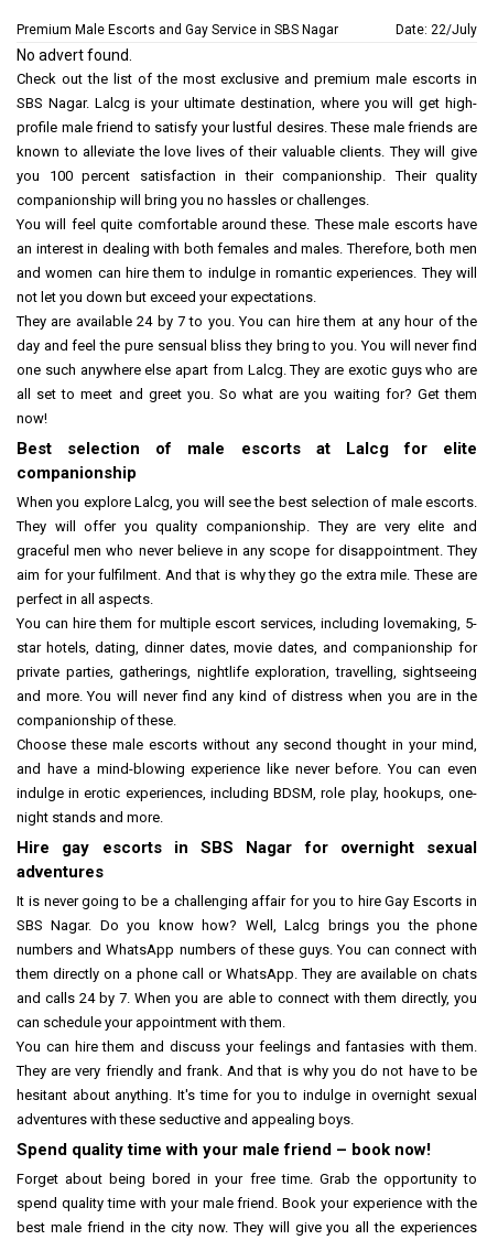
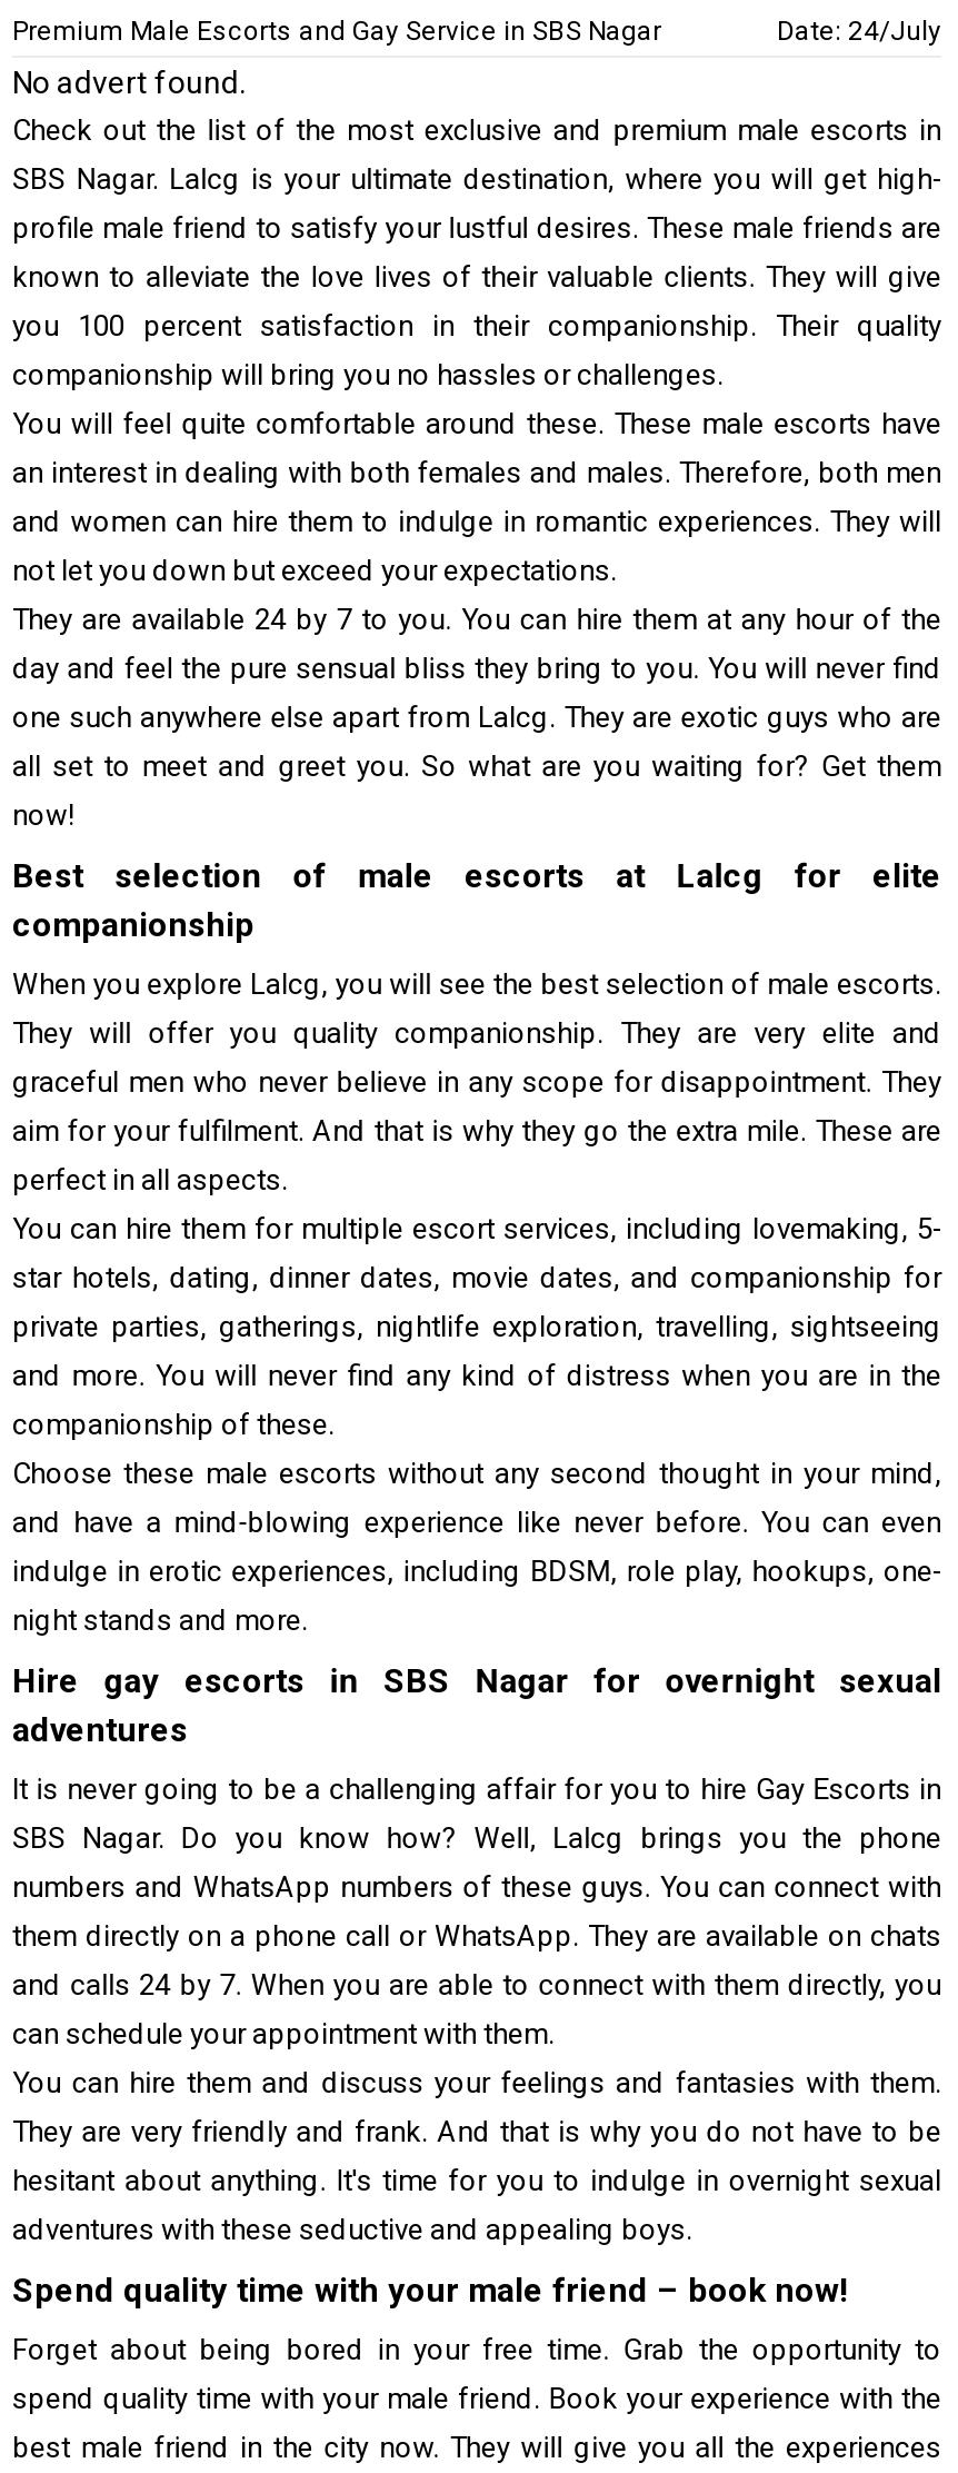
[396,22,477,37] Date: 22/July -> [777,16,941,47] Date: 24/July

